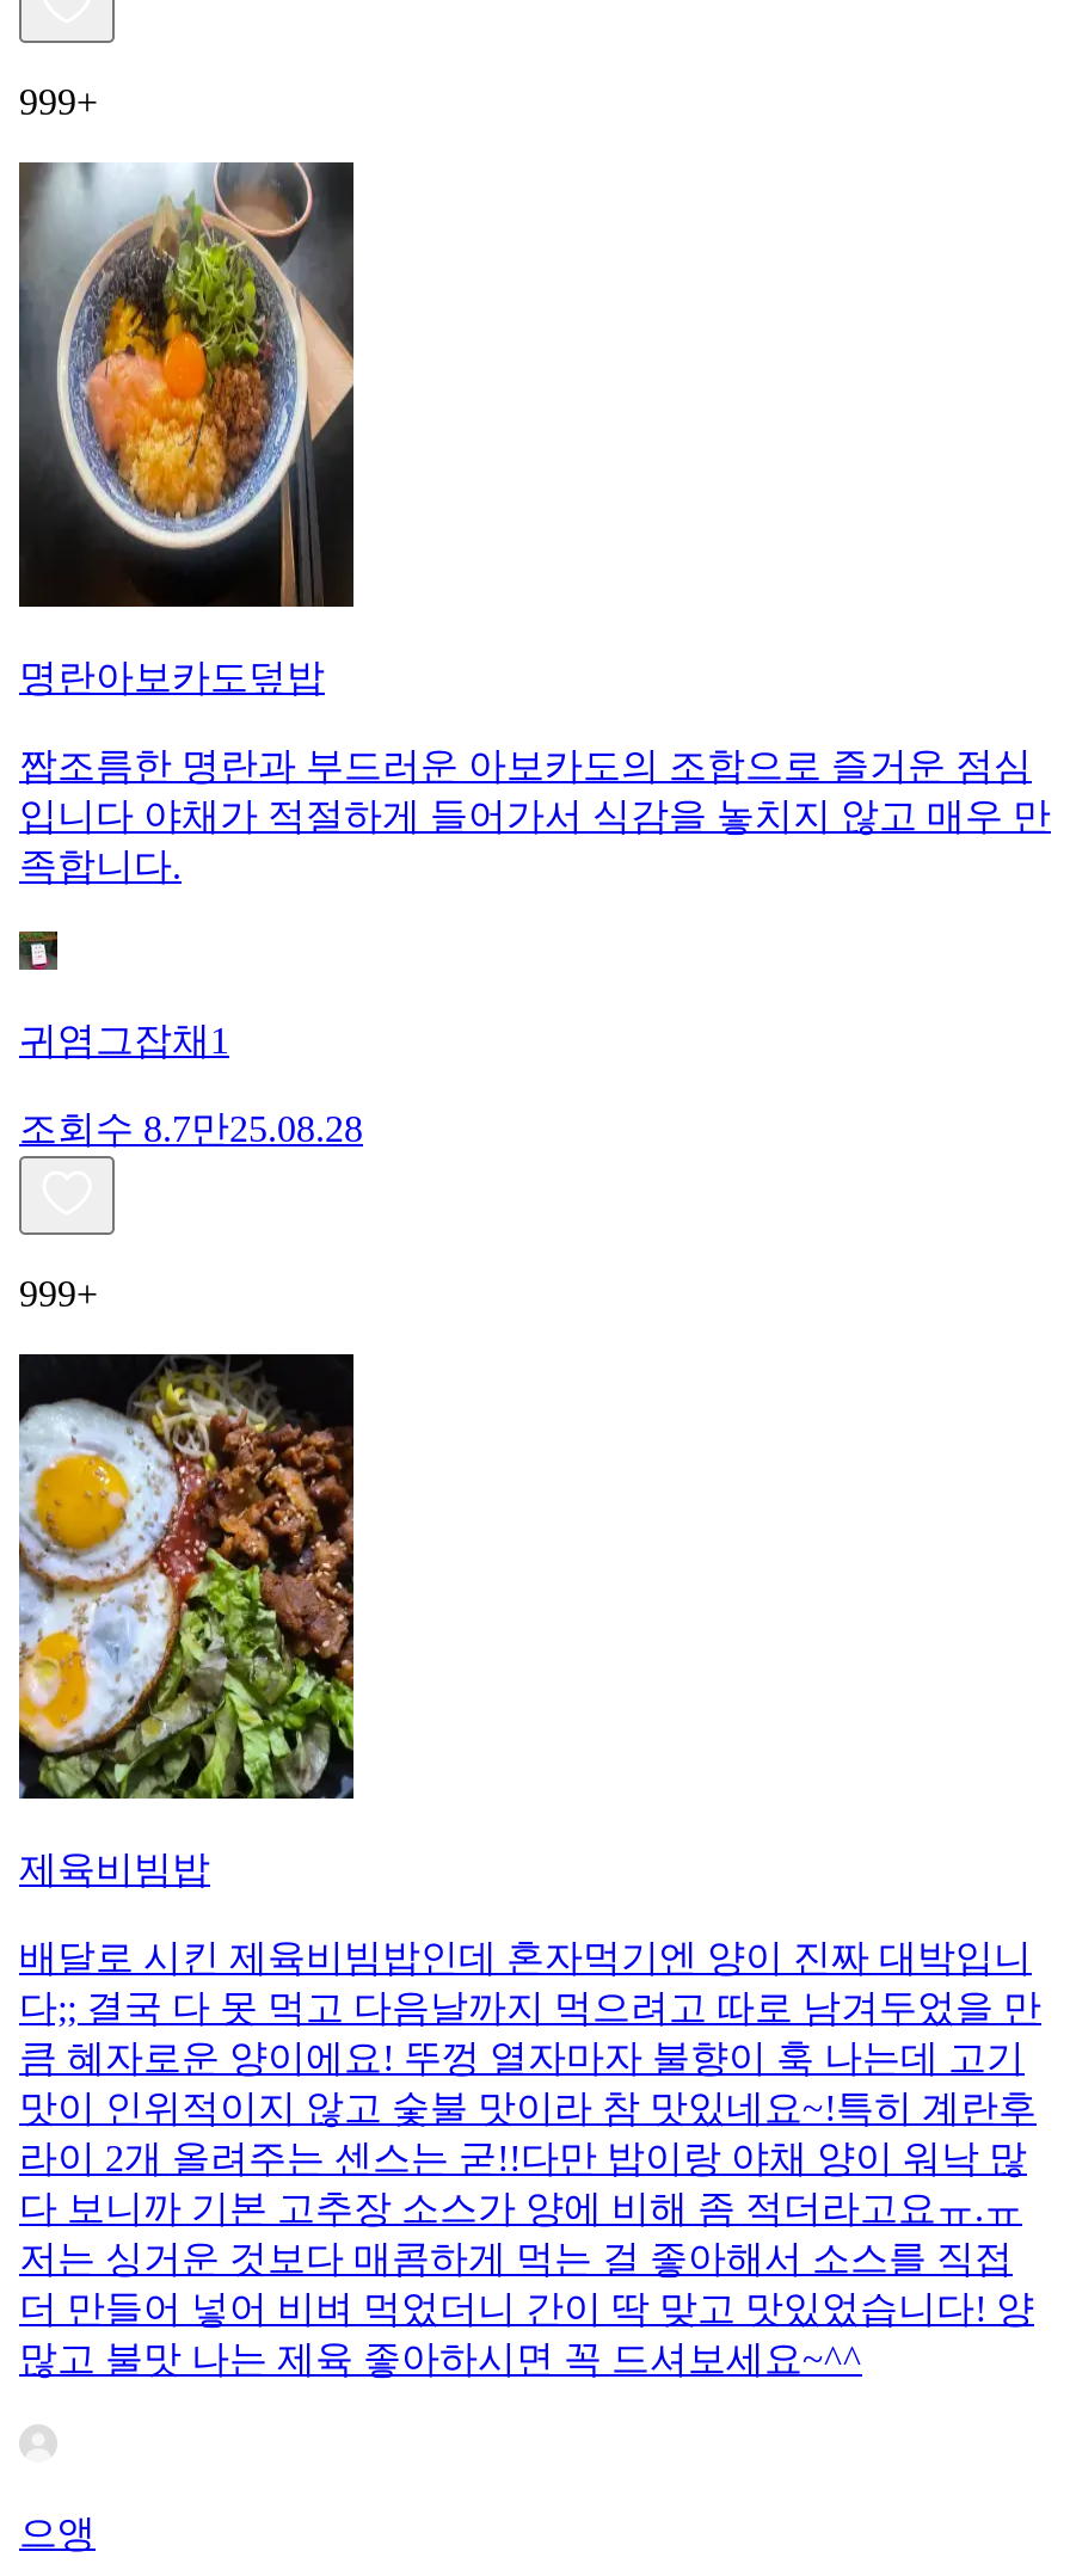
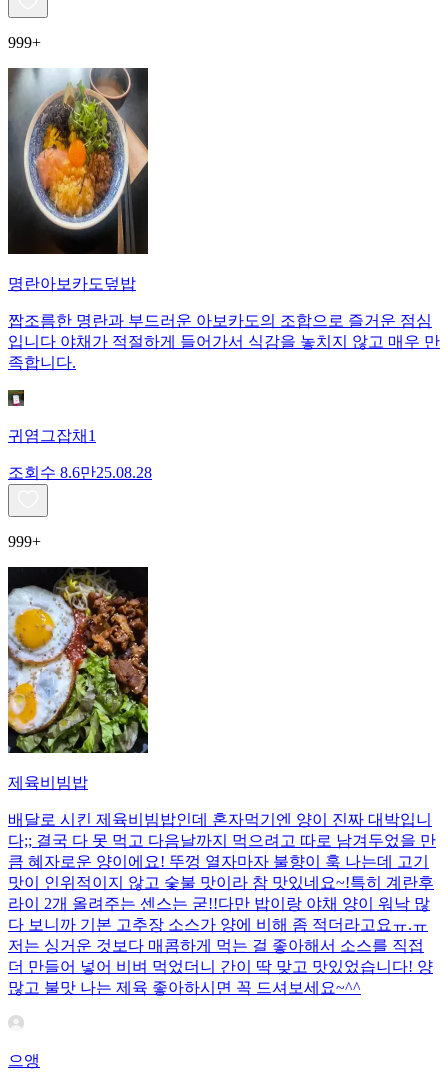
[19,1108,363,1148] 조회수 8.7만 25.08.28 -> [8,464,152,481] 조회수 8.6만 25.08.28

